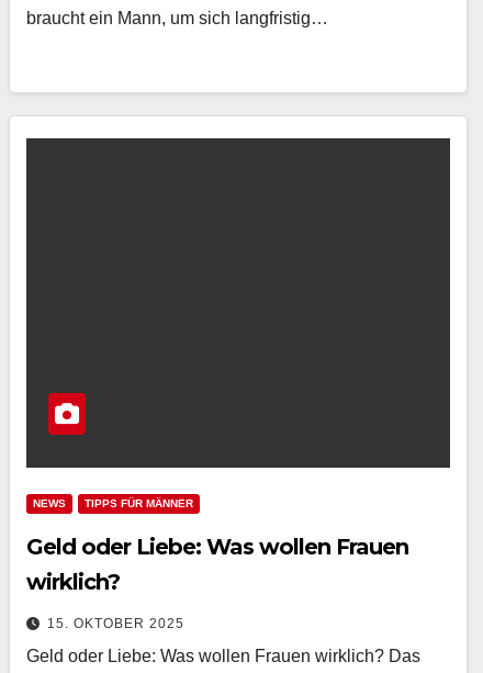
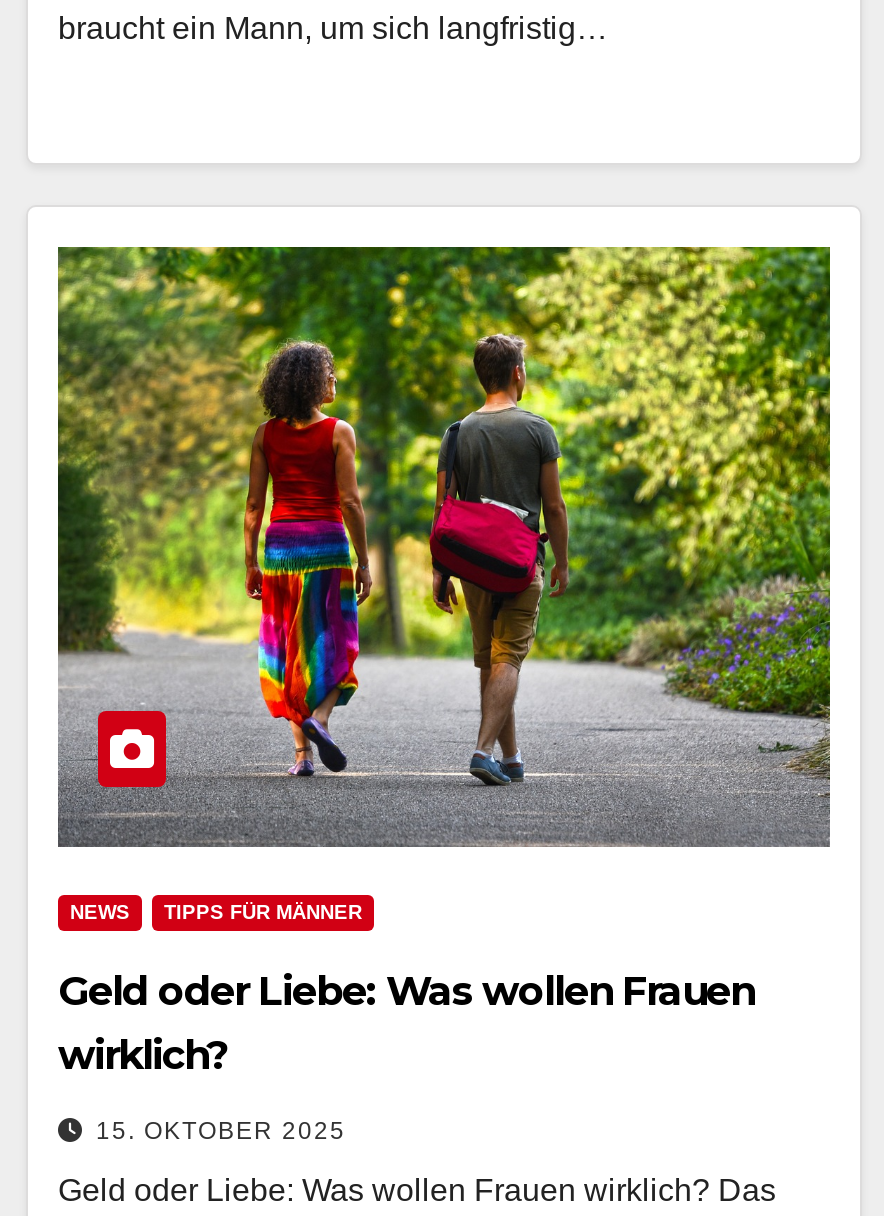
none -> [56,245,832,847] [image]

